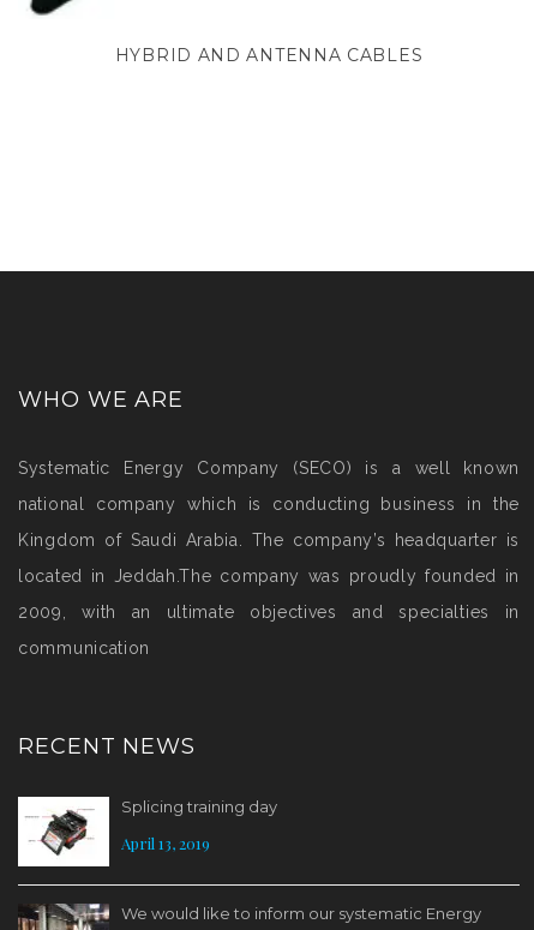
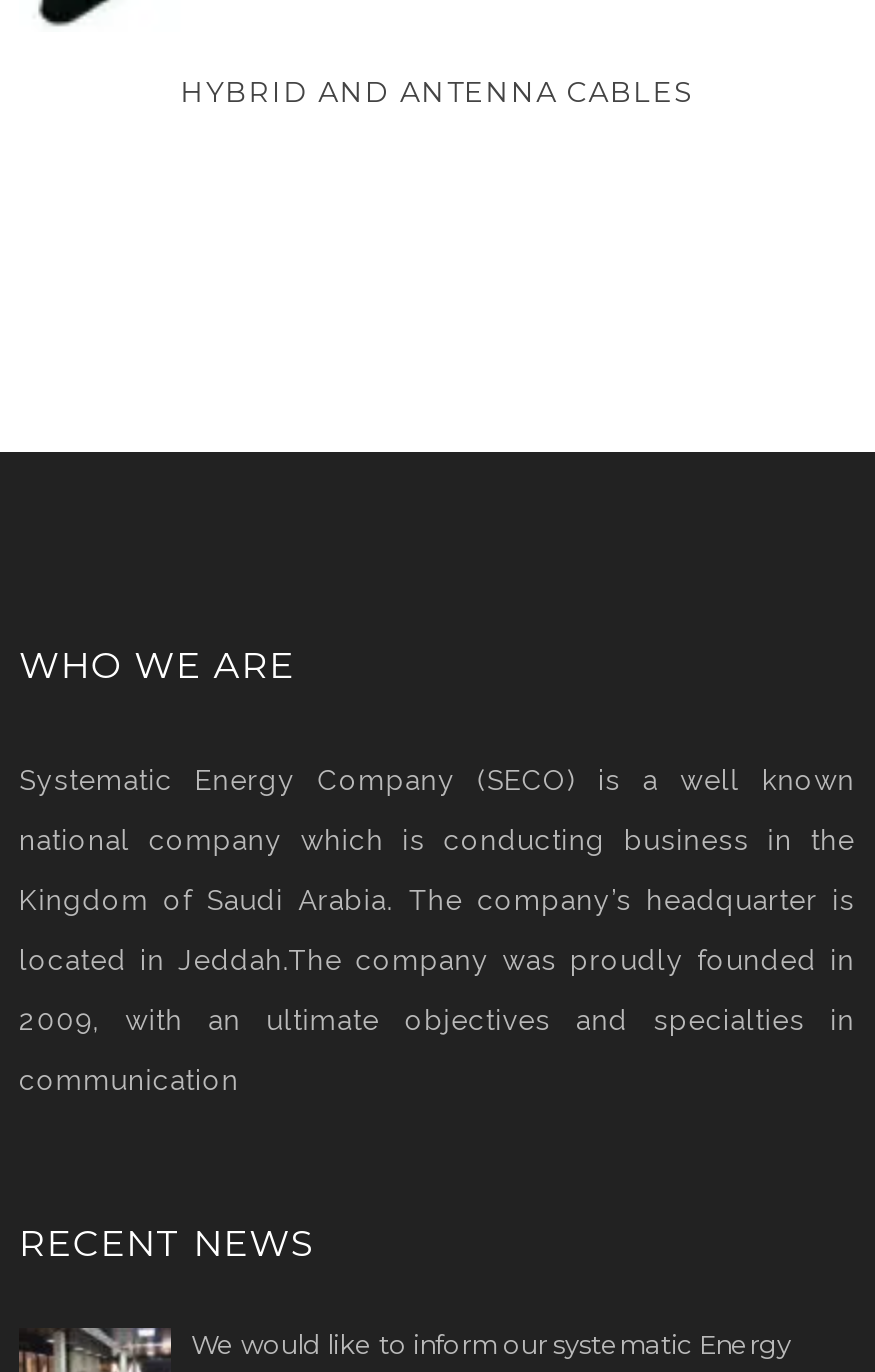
[17,796,277,868] [image] | Splicing training day | April 13, 2019 -> none

